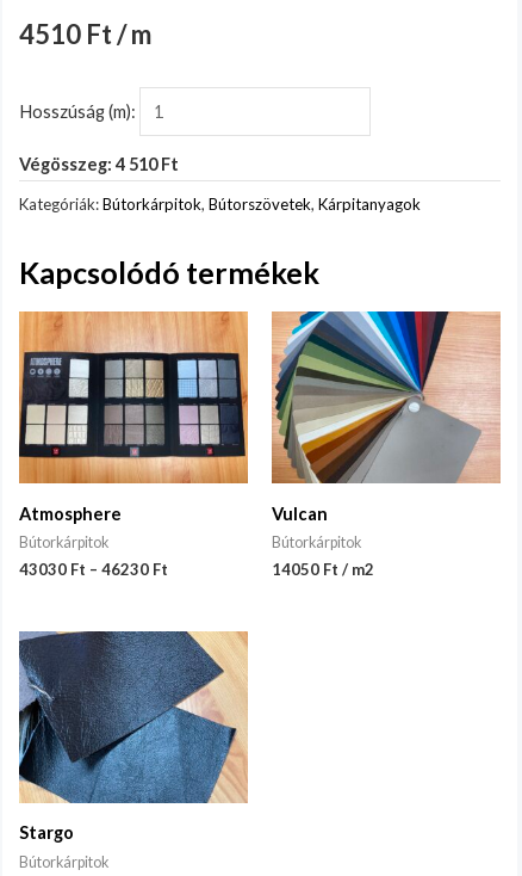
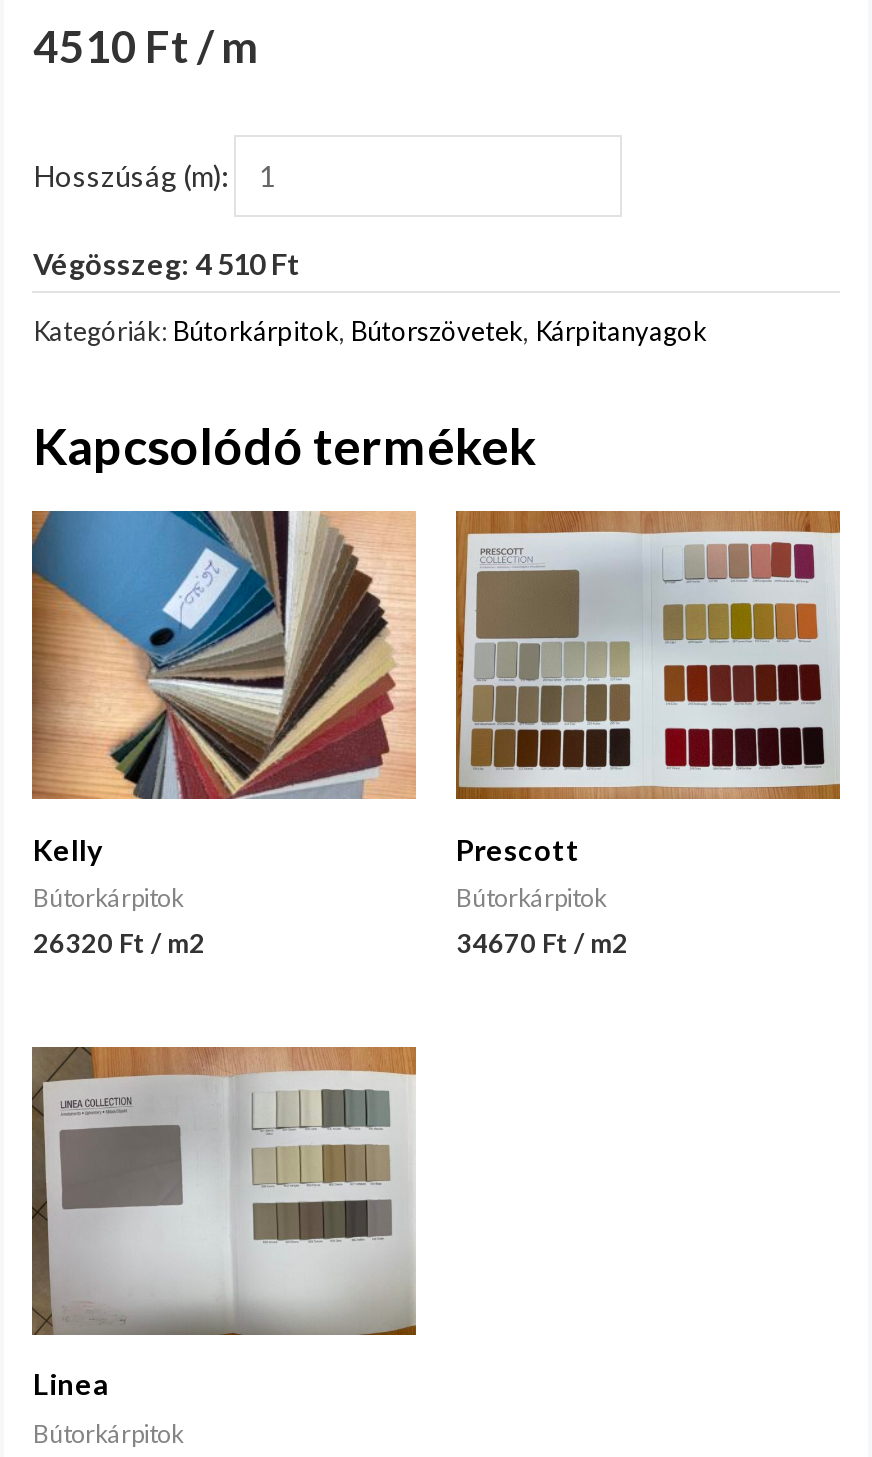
[18,310,248,523] [image] | Atmosphere -> [30,509,416,866] [image] | Kelly
[272,310,501,523] [image] | Vulcan -> [456,509,840,866] [image] | Prescott
[20,560,169,579] 43030 Ft – 46230 Ft -> [33,927,205,959] 26320 Ft / m2
[272,560,374,579] 14050 Ft / m2 -> [456,927,628,959] 34670 Ft / m2
[18,630,248,843] [image] | Stargo -> [30,1045,416,1402] [image] | Linea

